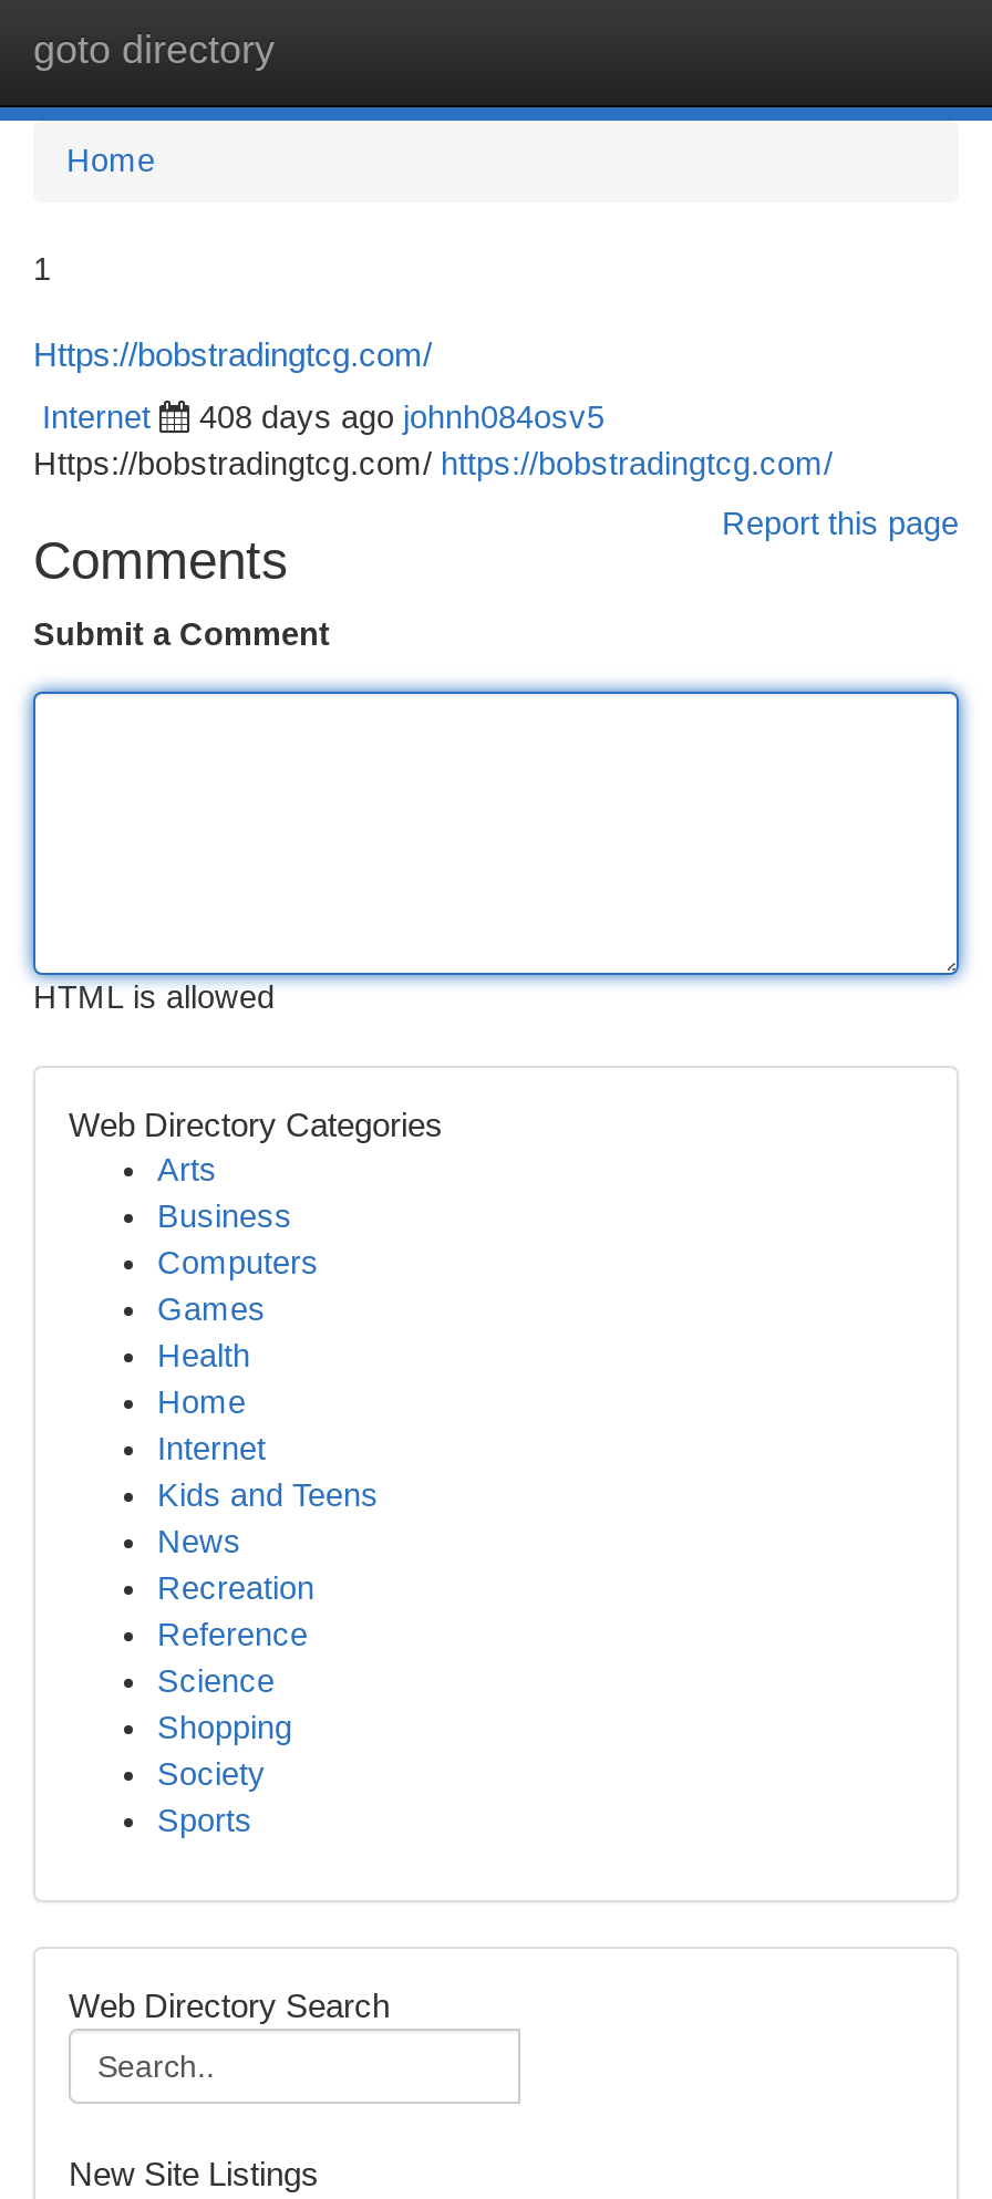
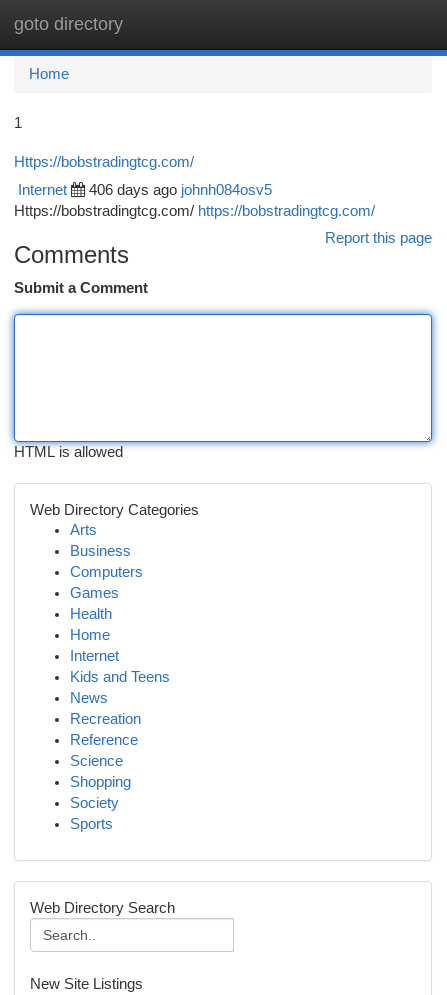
[199,400,604,435] 408 days ago johnh084osv5 -> [89,182,272,198] 406 days ago johnh084osv5

